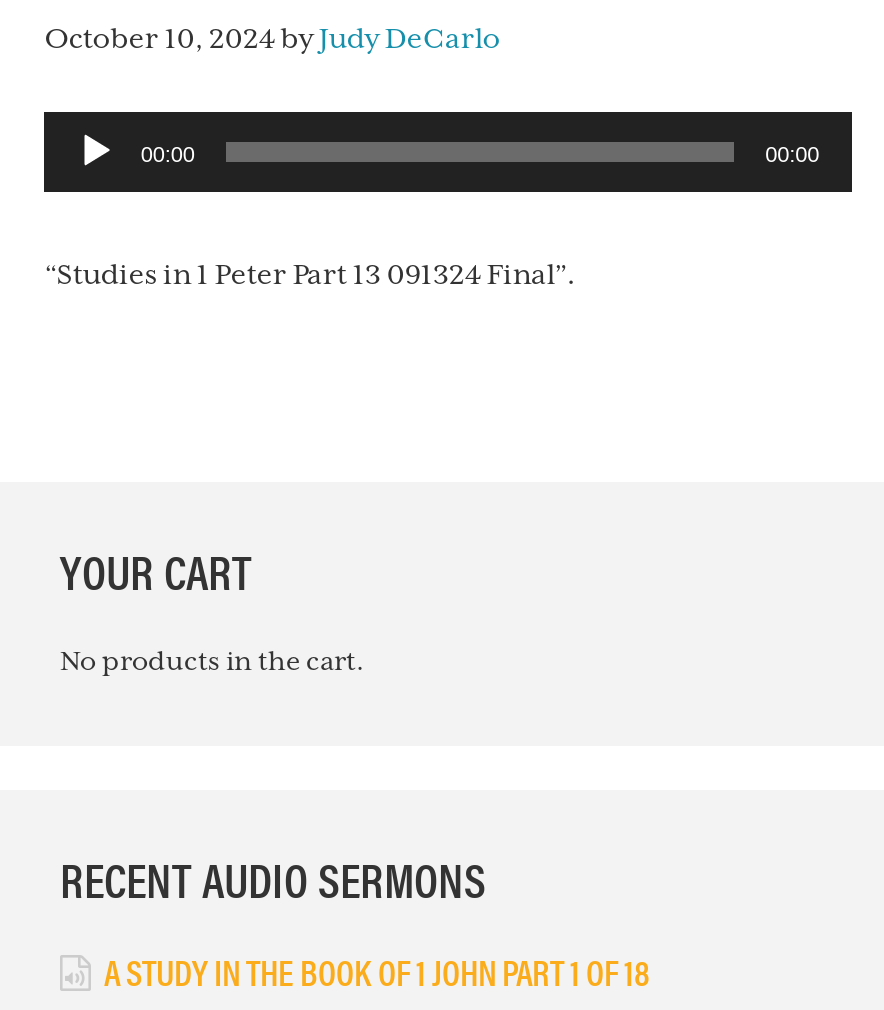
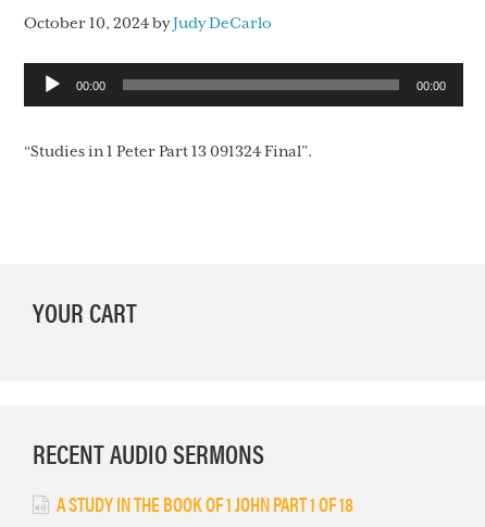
[60,646,364,676] No products in the cart. -> none

